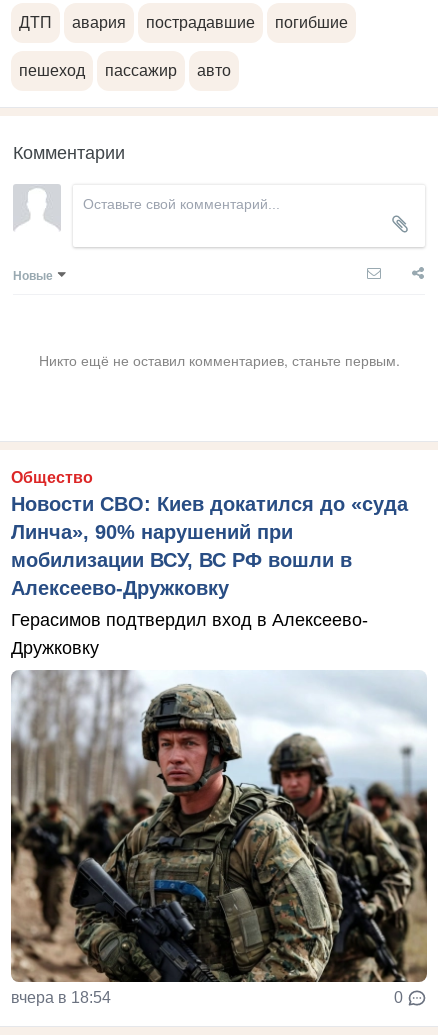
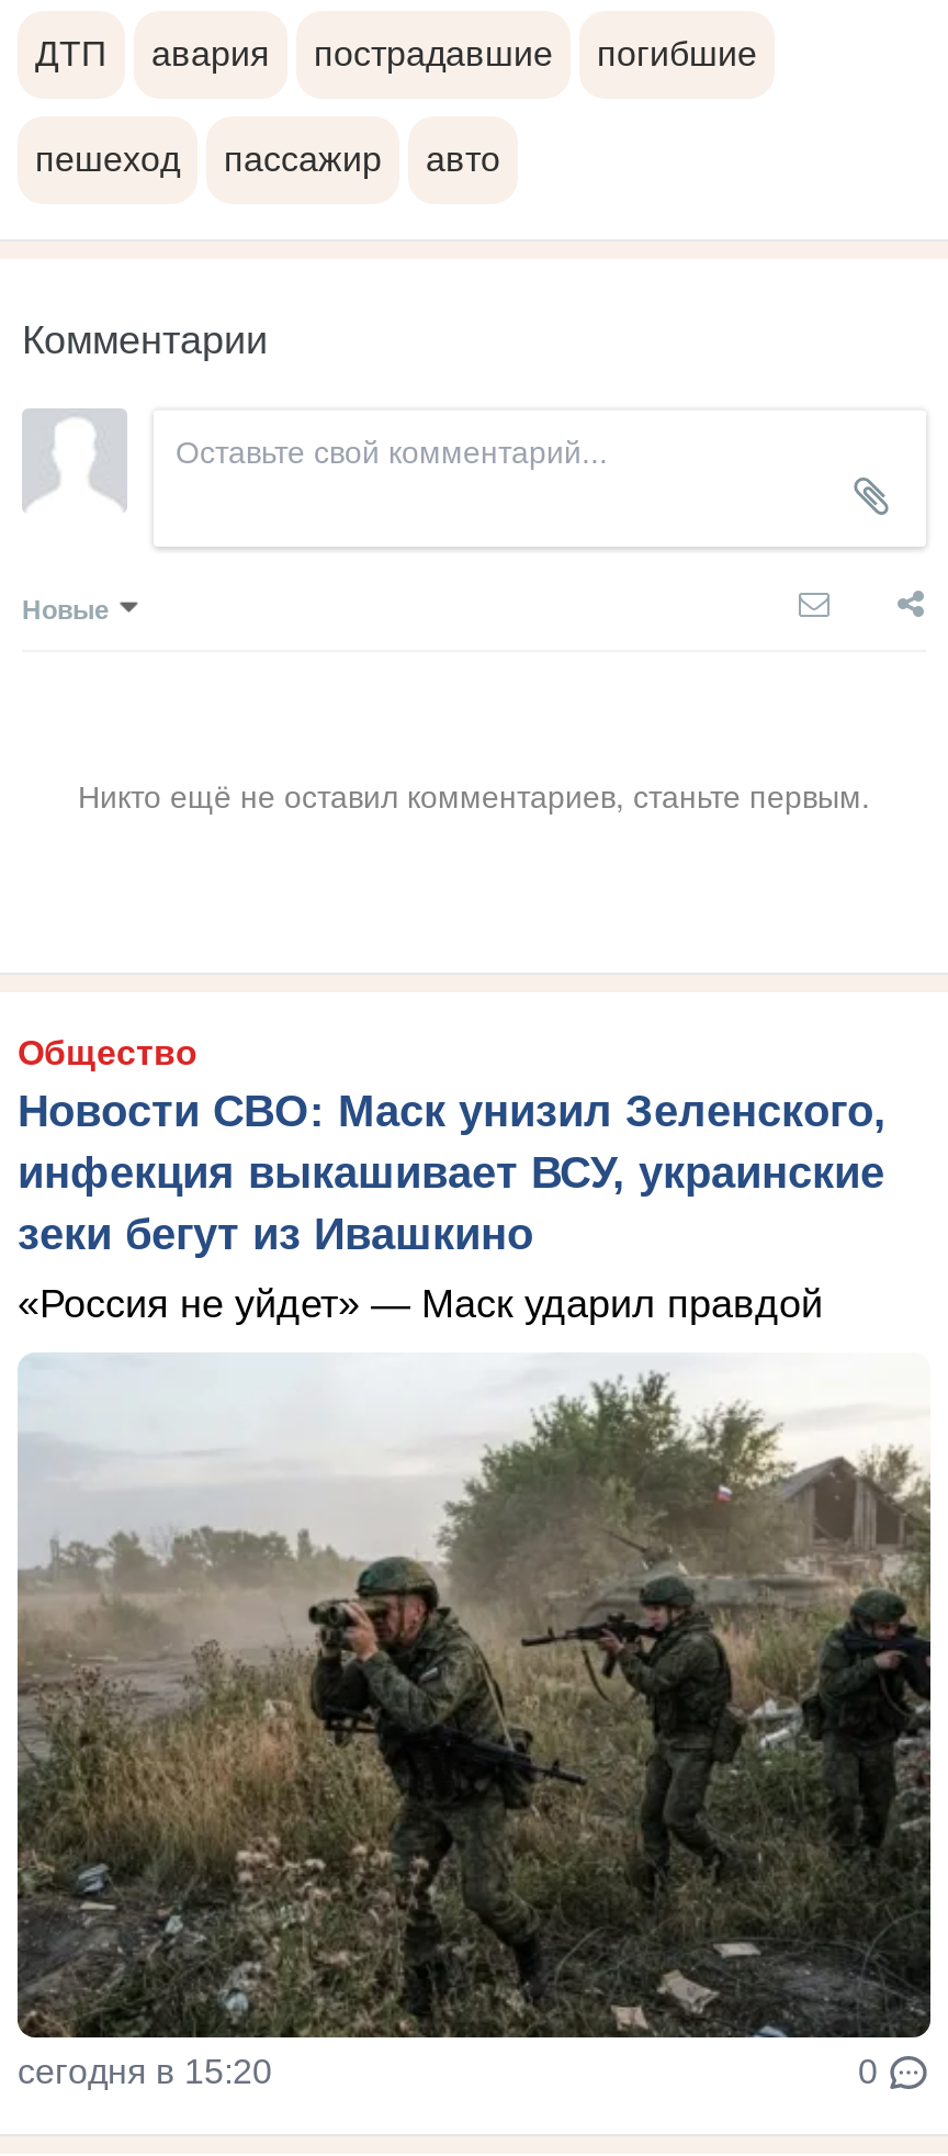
[11,493,408,599] Новости СВО: Киев докатился до «суда | Линча», 90% нарушений при | мобилизации ВСУ, ВС РФ вошли в | Алексеево-Дружковку -> [18,1087,887,1258] Новости СВО: Маск унизил Зеленского, | инфекция выкашивает ВСУ, украинские | зеки бегут из Ивашкино
[11,610,368,658] Герасимов подтвердил вход в Алексеево- | Дружковку -> [18,1283,823,1327] «Россия не уйдет» — Маск ударил правдой
[11,670,428,1006] [image] | вчера в 18:54 -> [15,1405,933,2091] [image] | сегодня в 15:20

